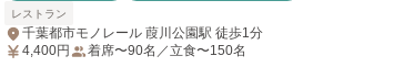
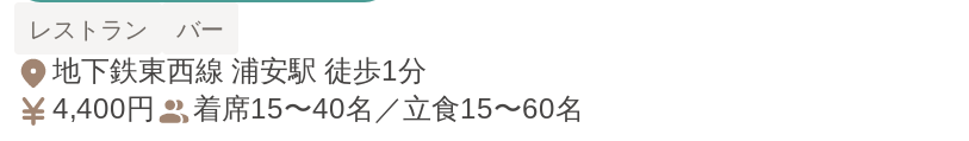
[22,25,263,41] 千葉都市モノレール 葭川公園駅 徒歩1分 -> [52,15,427,88] バー | 地下鉄東西線 浦安駅 徒歩1分
[88,43,246,58] 着席〜90名／立食〜150名 -> [193,92,584,126] 着席15〜40名／立食15〜60名

